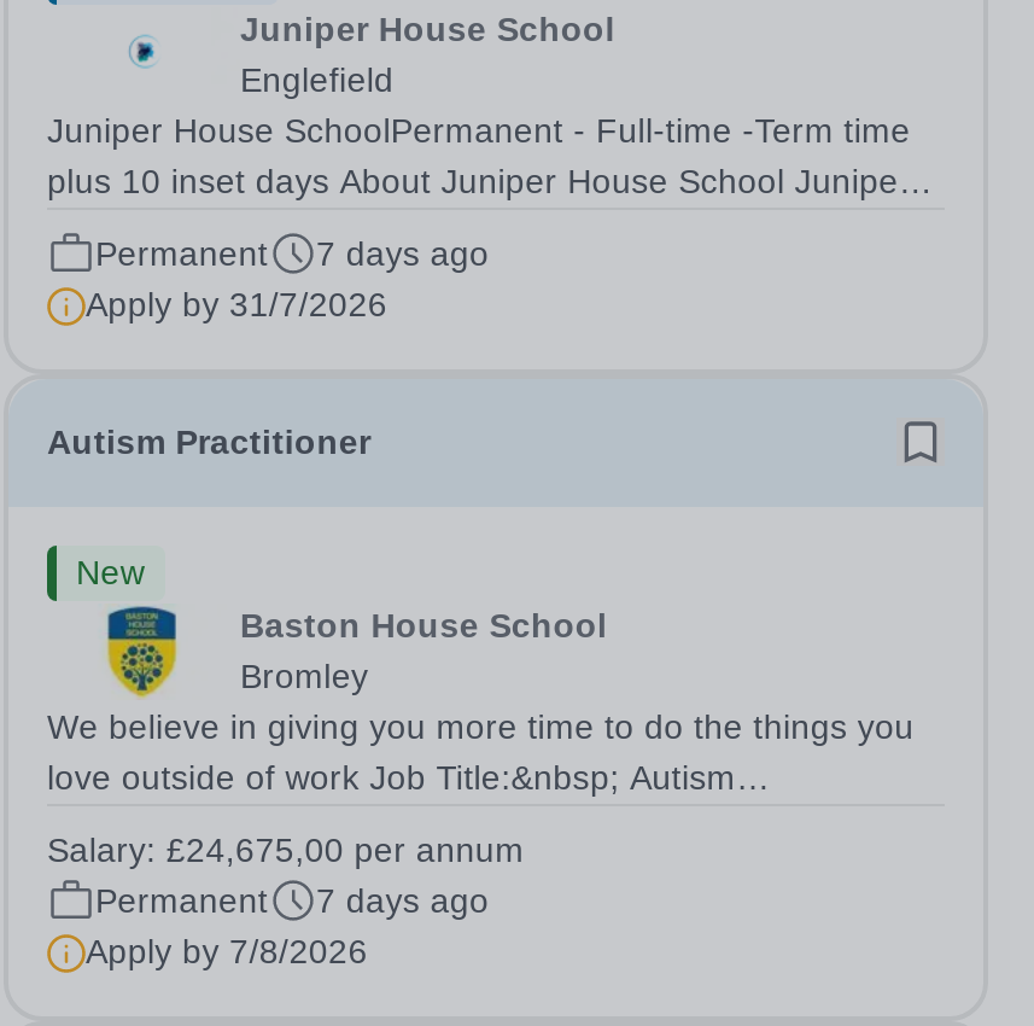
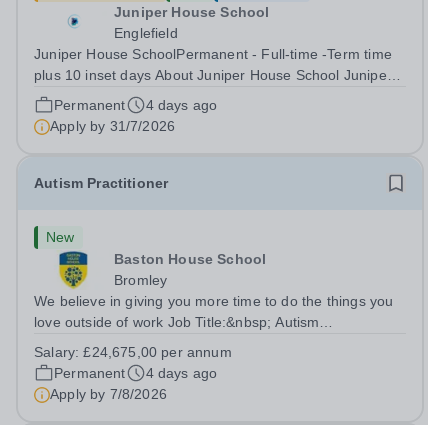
[95,234,489,273] Permanent 7 days ago -> [54,97,217,113] Permanent 4 days ago
[95,881,489,920] Permanent 7 days ago -> [54,365,217,381] Permanent 4 days ago

